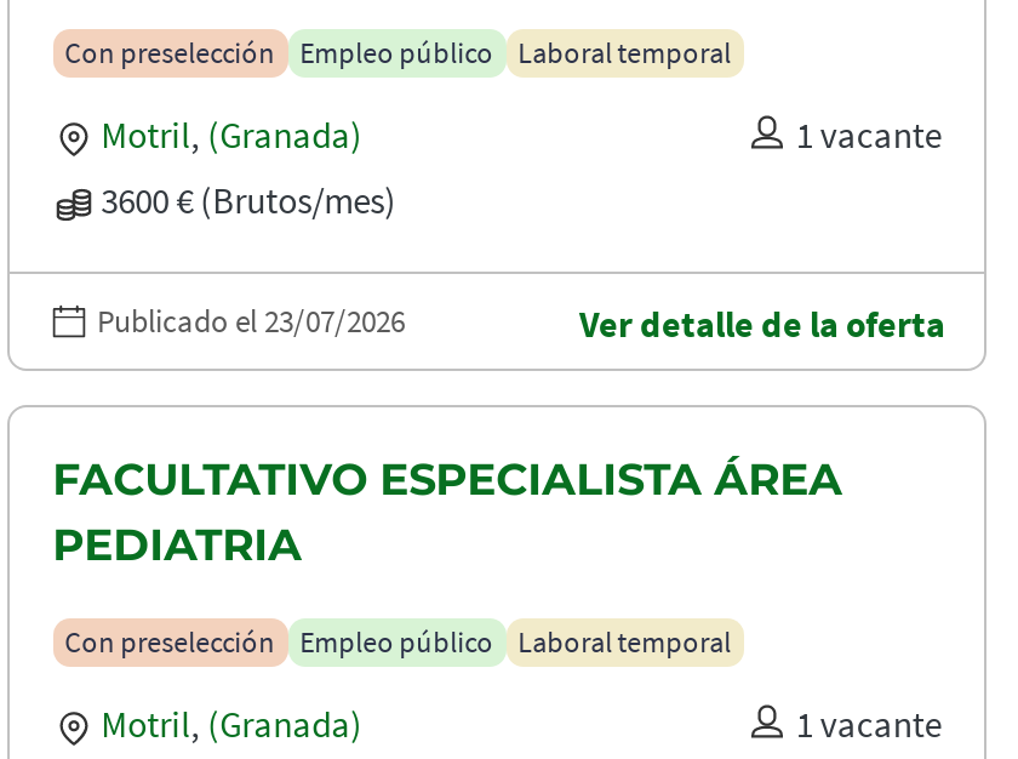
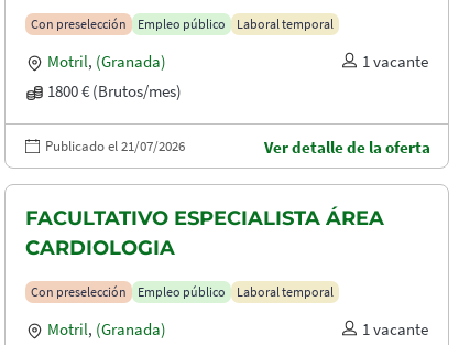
[101,177,397,223] 3600 € (Brutos/mes) -> [47,80,181,101] 1800 € (Brutos/mes)
[97,300,405,341] Publicado el 23/07/2026 -> [45,136,185,155] Publicado el 21/07/2026
[52,520,302,573] PEDIATRIA -> [25,236,175,261] CARDIOLOGIA

